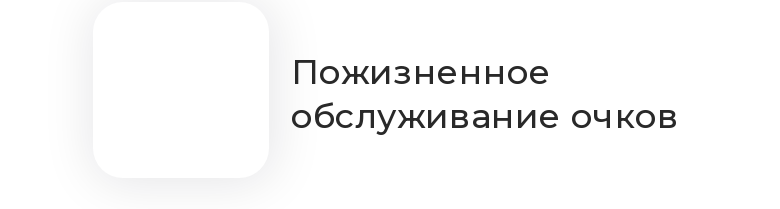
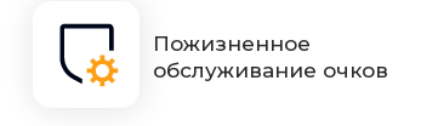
none -> [58,22,120,88] [image]

